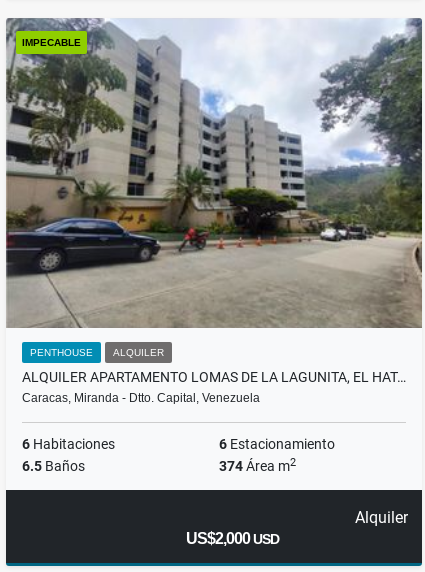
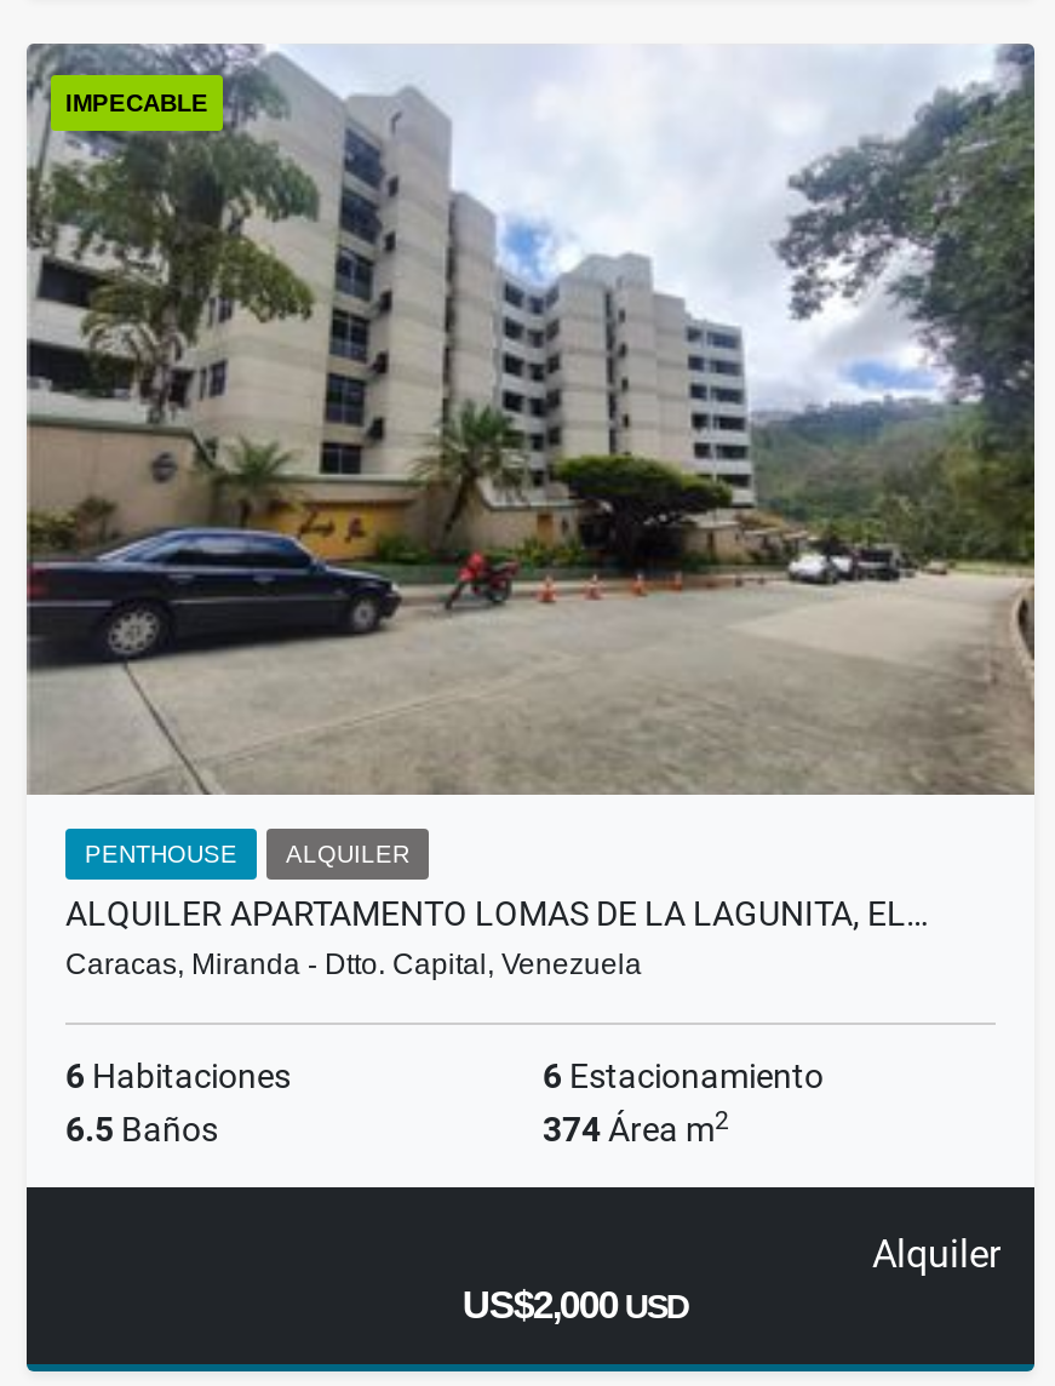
[22,369,406,385] ALQUILER APARTAMENTO LOMAS DE LA LAGUNITA, EL HAT… -> [65,895,928,933] ALQUILER APARTAMENTO LOMAS DE LA LAGUNITA, EL…

